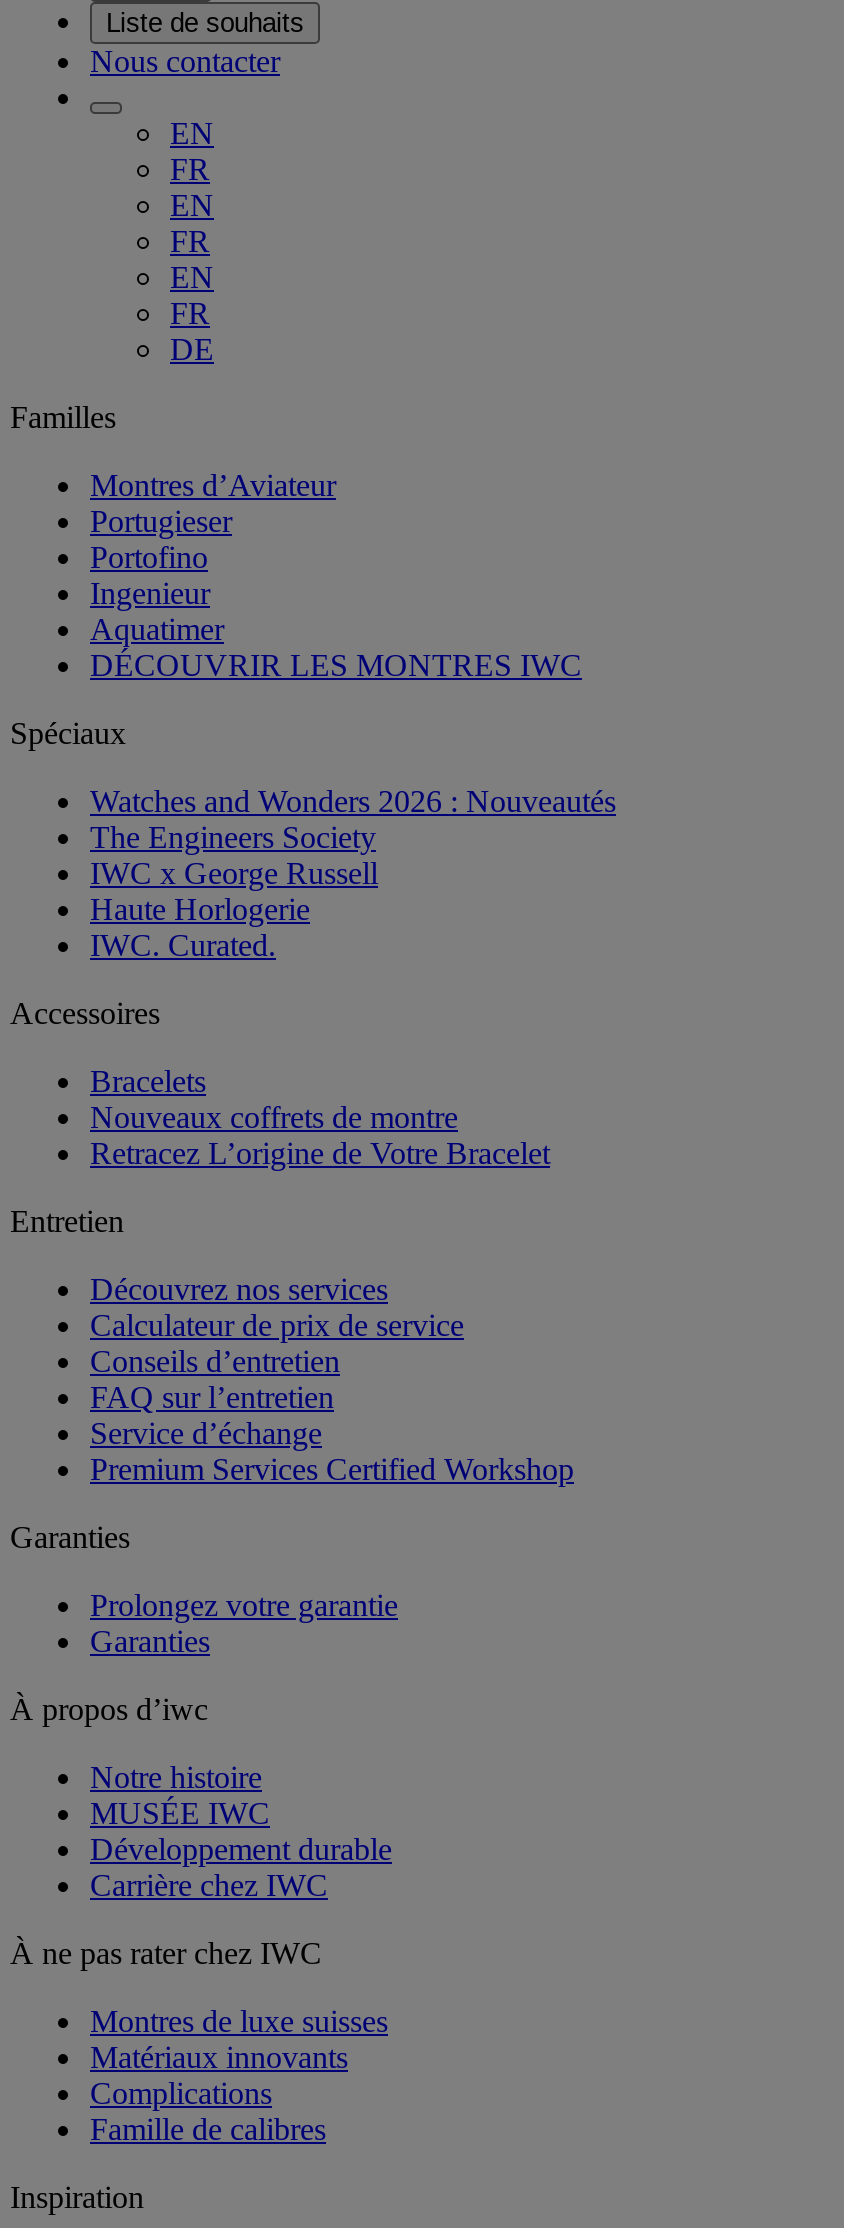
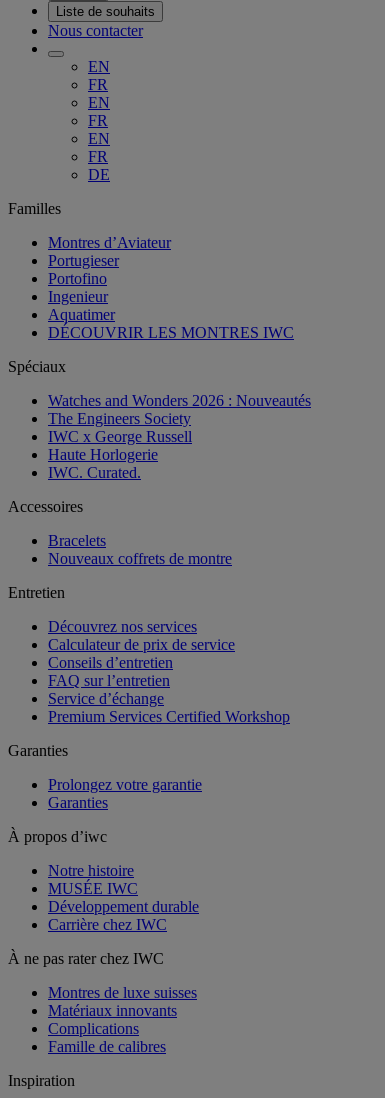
[90,1136,550,1170] Retracez L’origine de Votre Bracelet -> none

